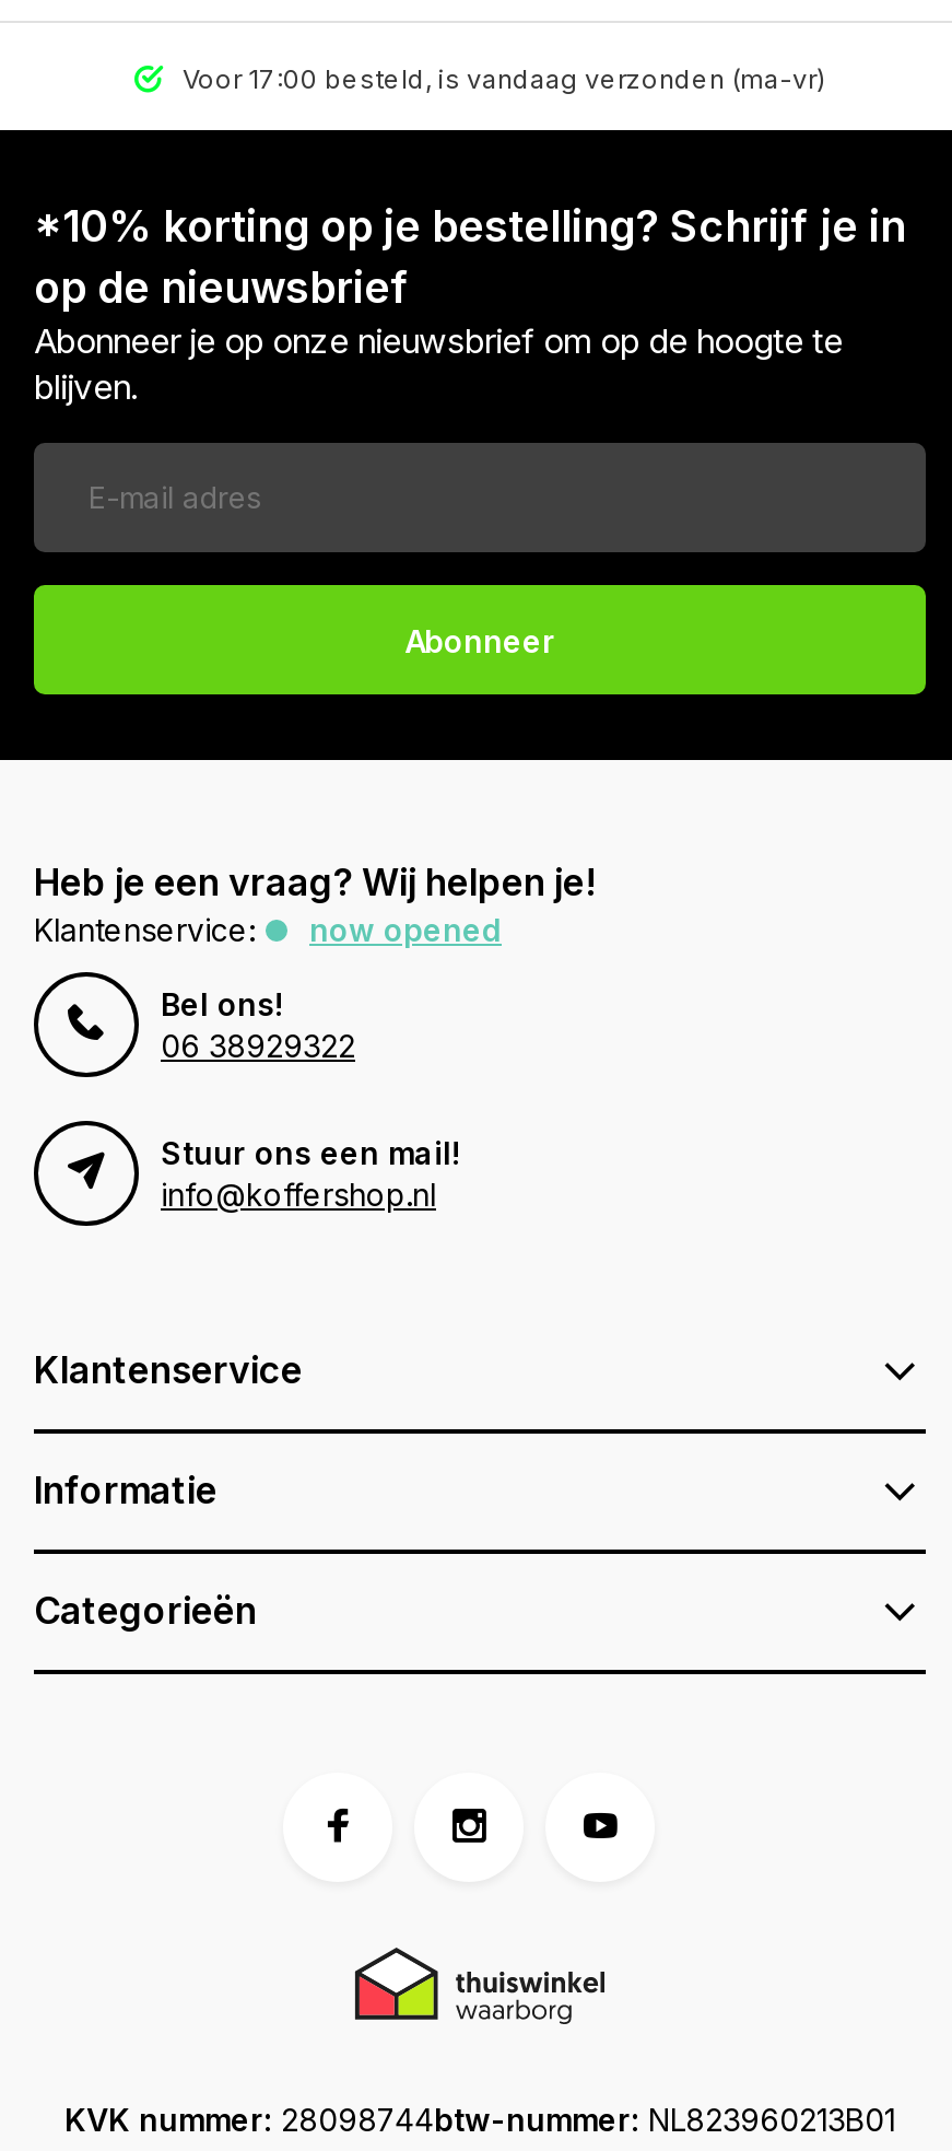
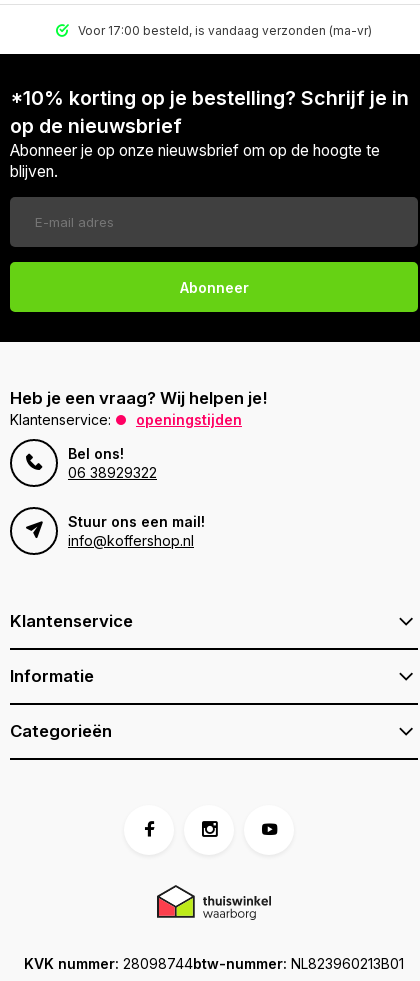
[309,911,502,948] now opened -> [136,411,242,428] openingstijden

